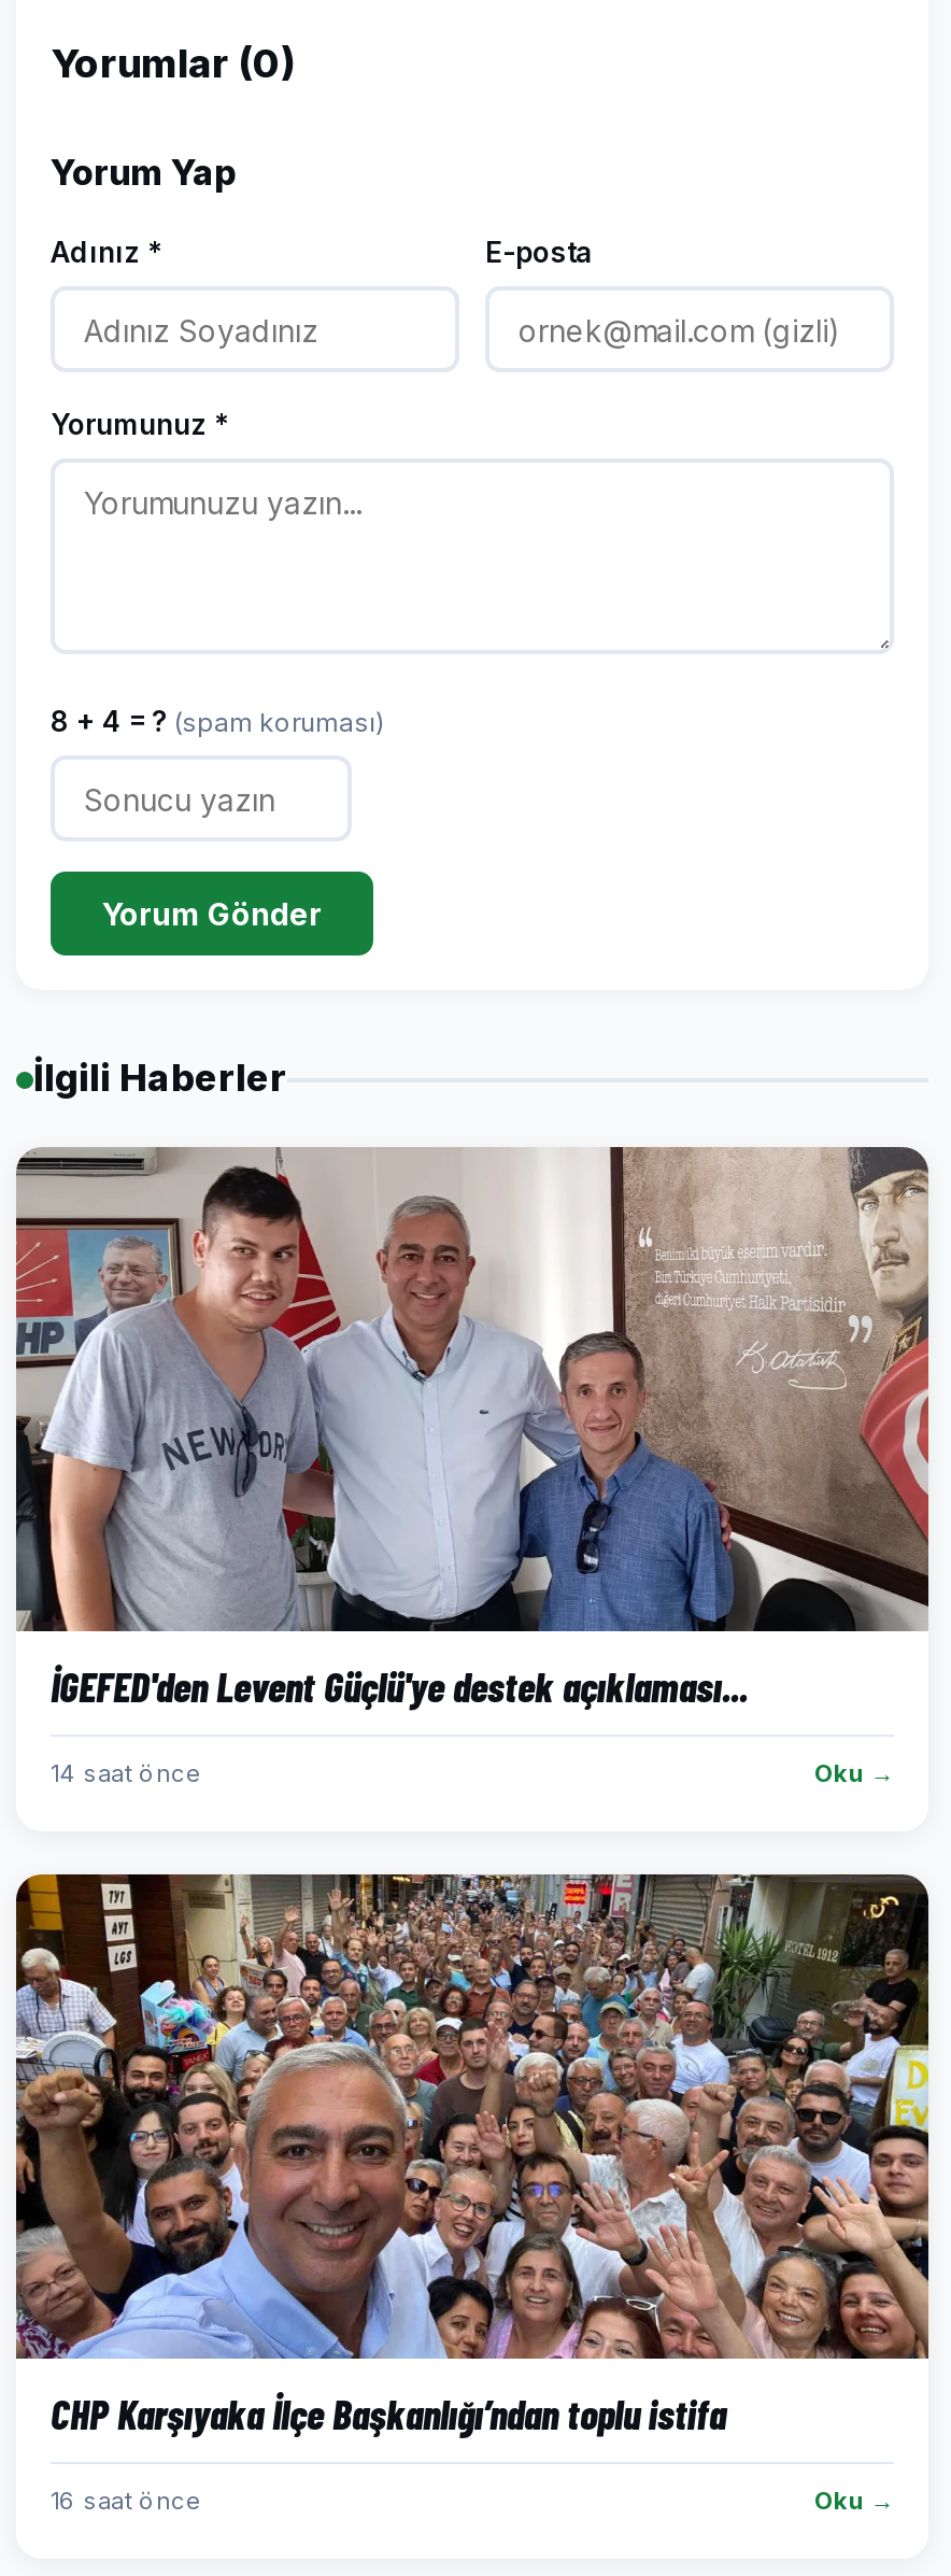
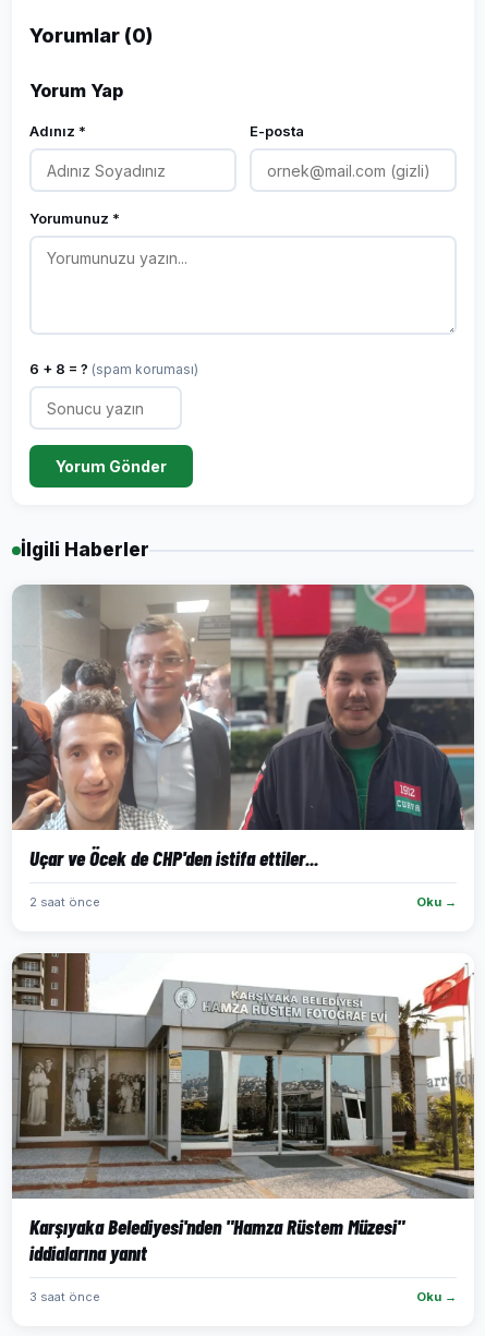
[51,704,384,738] 8 + 4 = ? (spam koruması) -> [29,360,198,377] 6 + 8 = ? (spam koruması)
[14,1145,931,1711] [image] | İGEFED'den Levent Güçlü'ye destek açıklaması... -> [11,583,475,870] [image] | Uçar ve Öcek de CHP'den istifa ettiler...
[51,1758,201,1788] 14 saat önce -> [29,894,100,910] 2 saat önce
[16,1872,931,2438] [image] | CHP Karşıyaka İlçe Başkanlığı’ndan toplu istifa -> [11,952,474,1265] [image] | Karşıyaka Belediyesi'nden "Hamza Rüstem Müzesi" | iddialarına yanıt
[51,2486,201,2516] 16 saat önce -> [29,1289,100,1304] 3 saat önce

